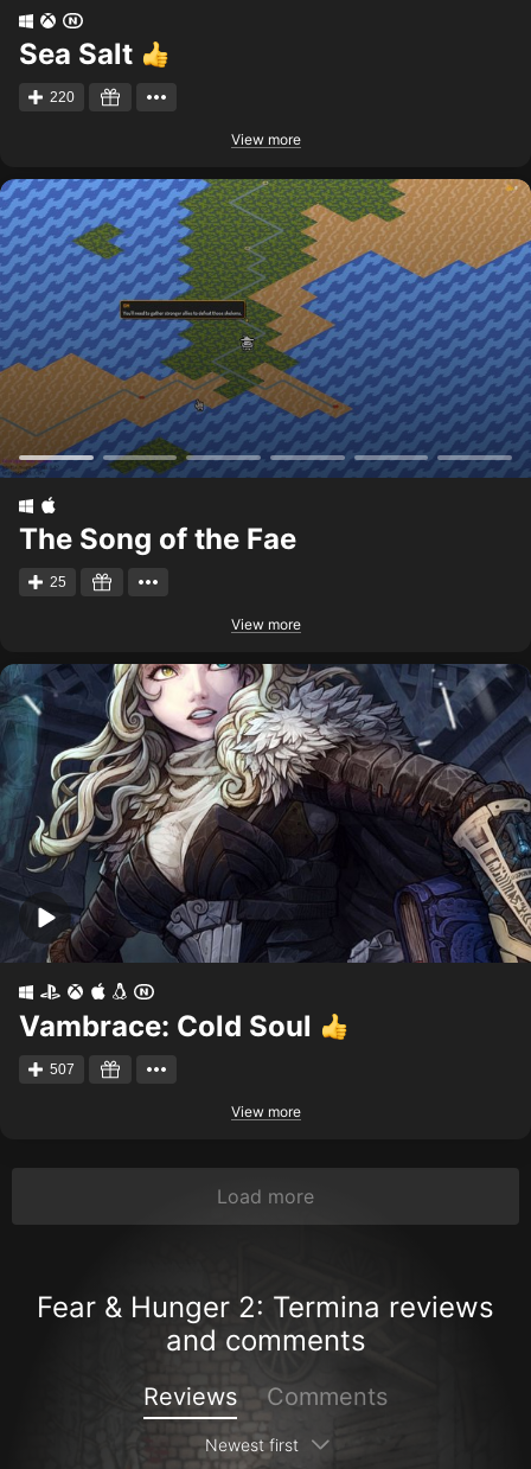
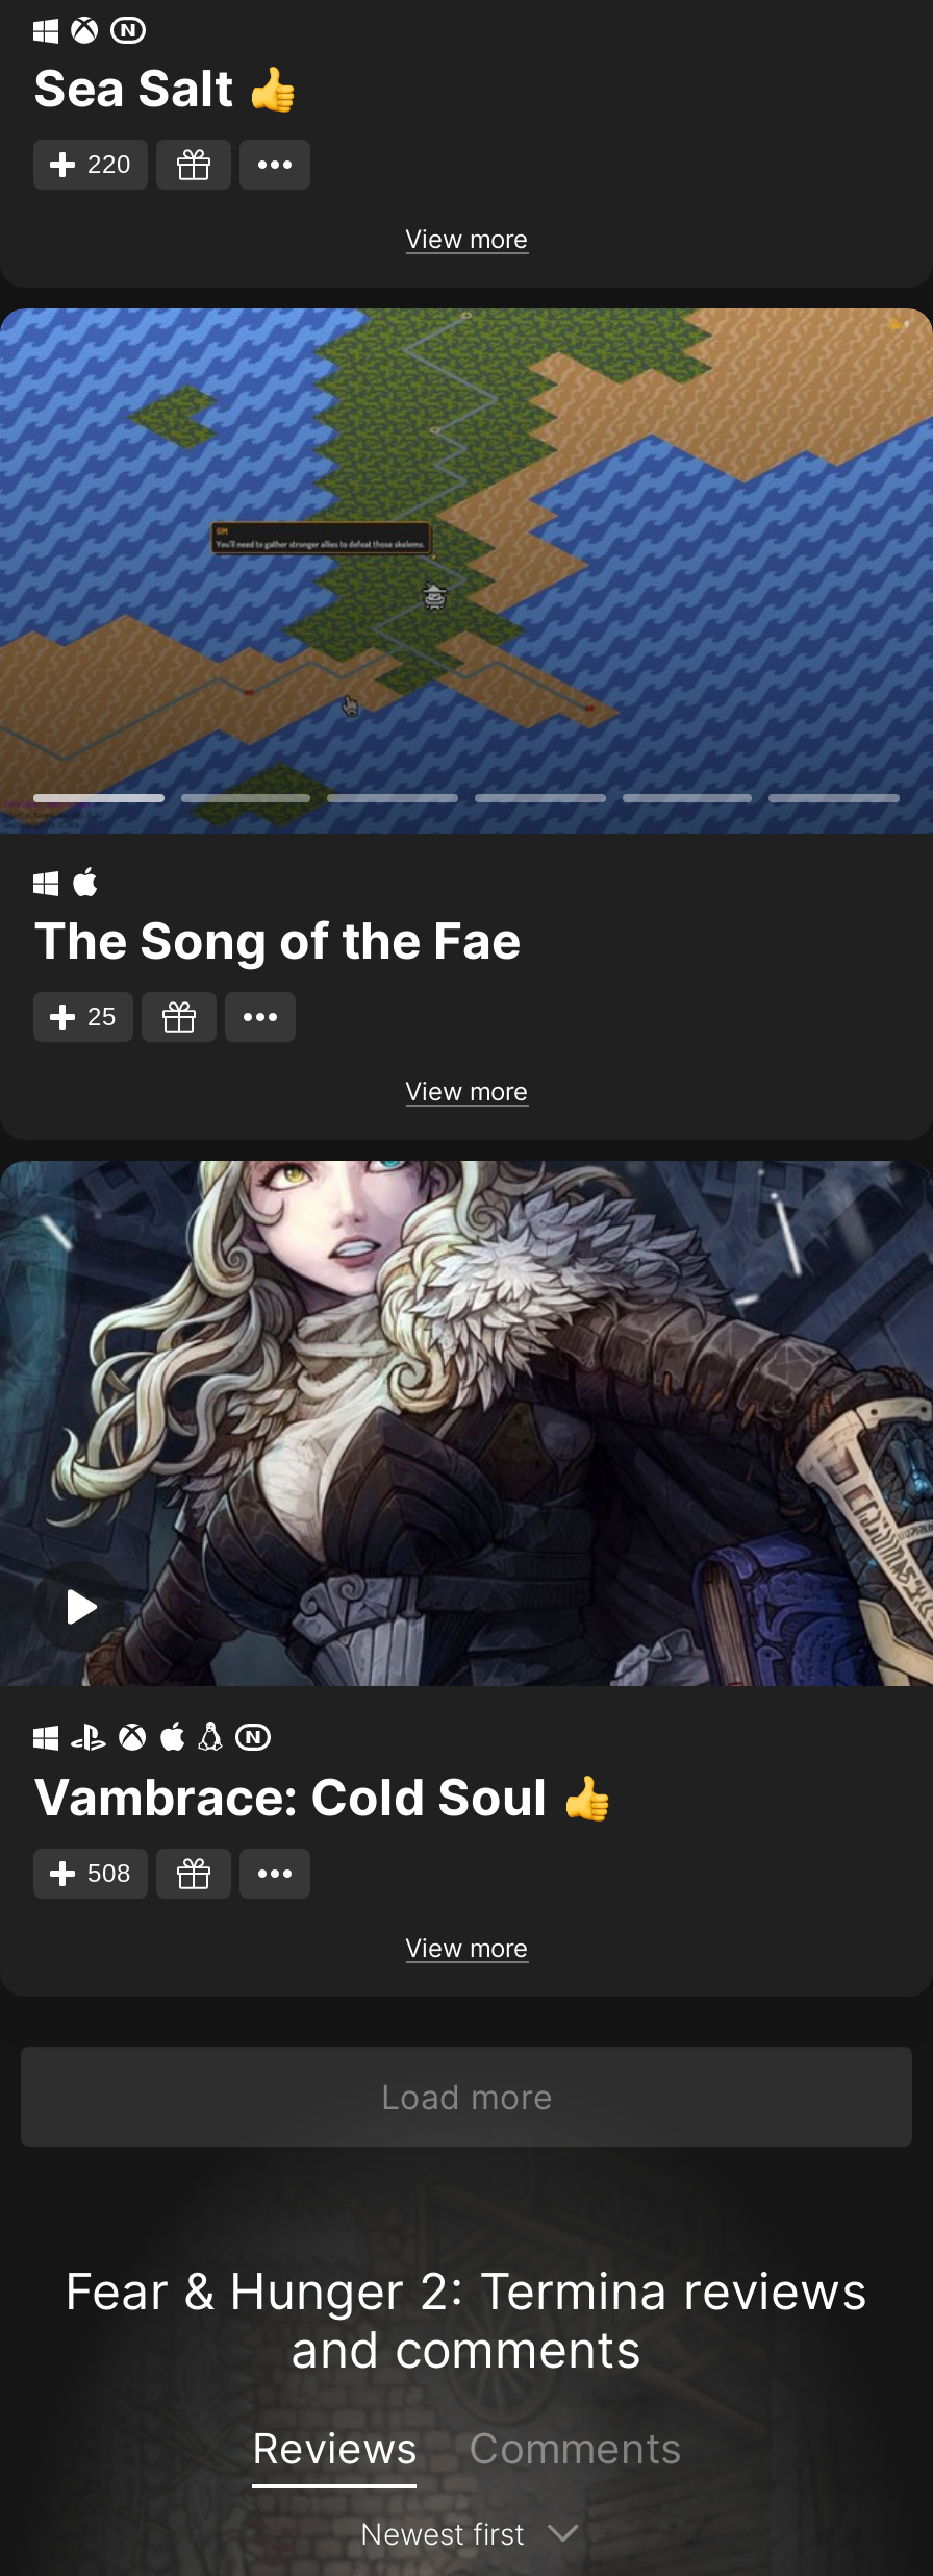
[50,1061,75,1078] 507 -> [87,1859,131,1888] 508

